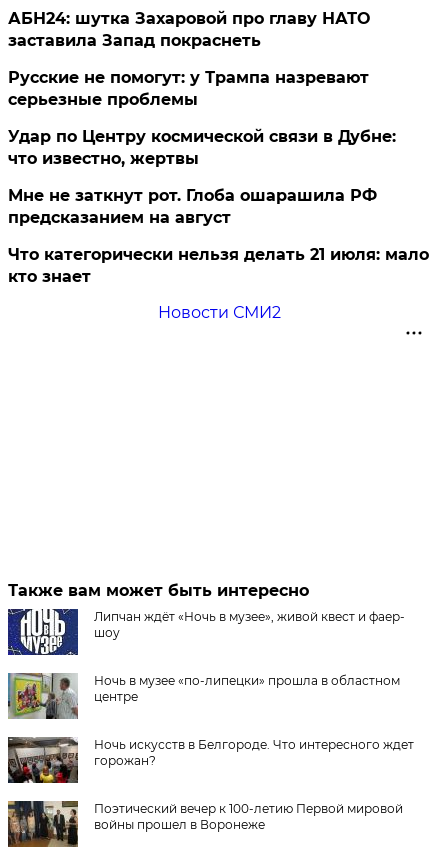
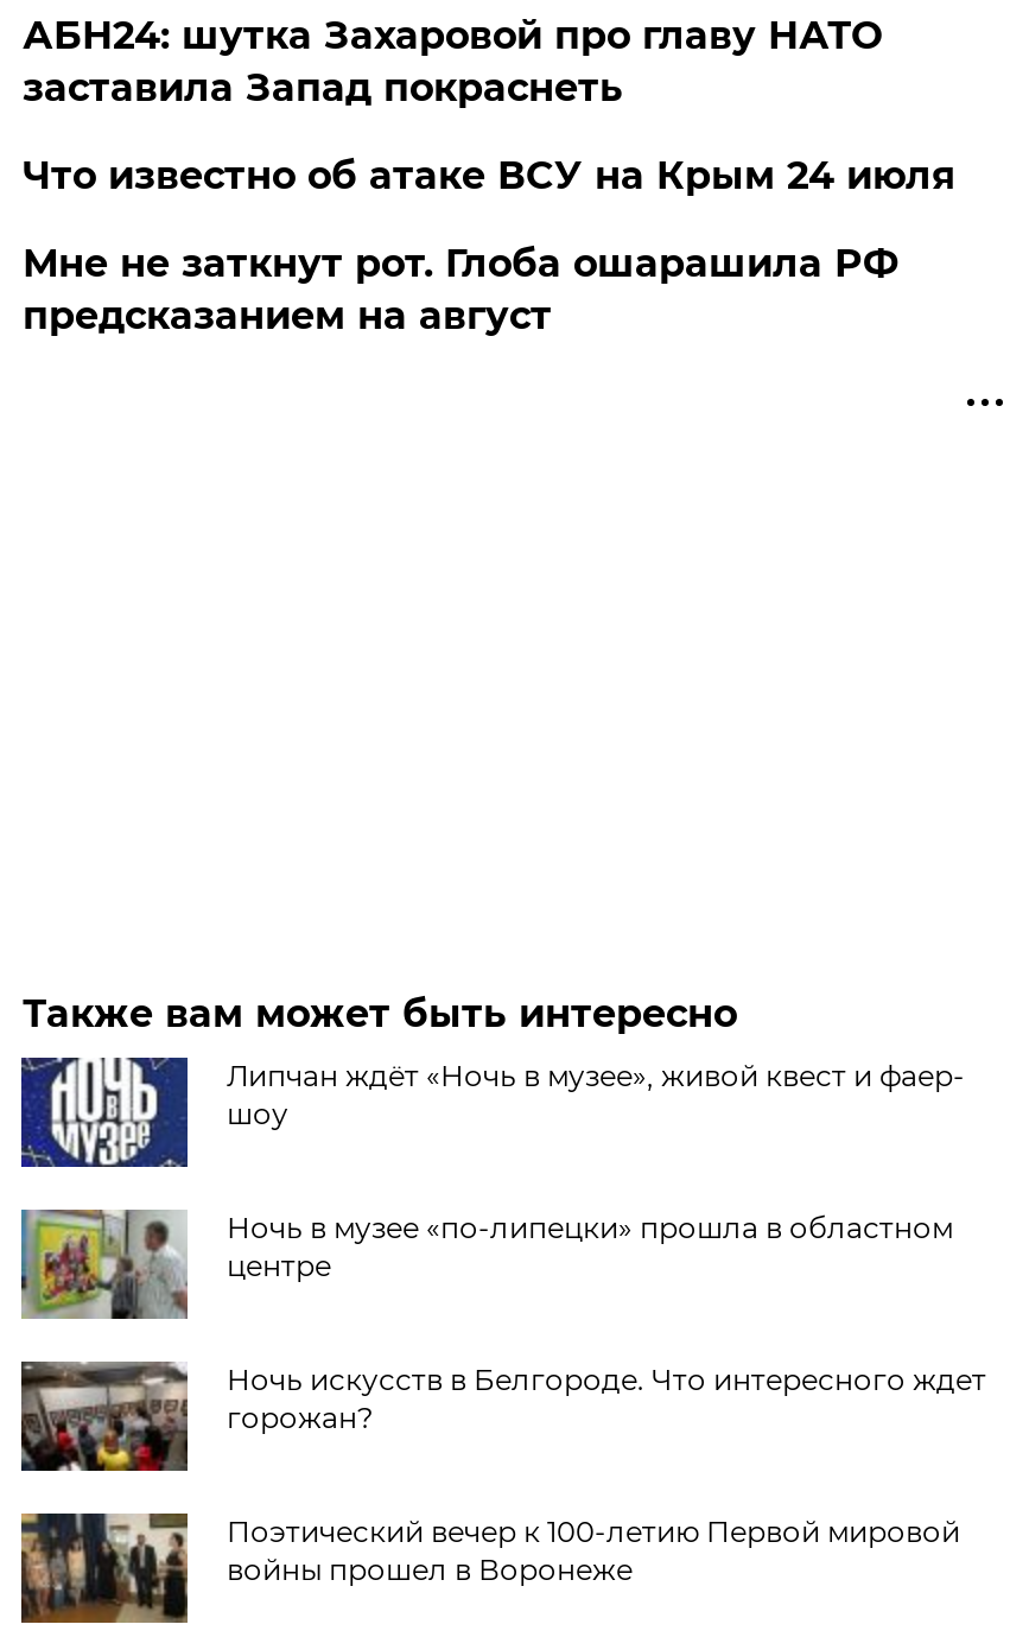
[8,68,396,168] Русские не помогут: у Трампа назревают | серьезные проблемы | Удар по Центру космической связи в Дубне: | что известно, жертвы -> [22,153,955,198] Что известно об атаке ВСУ на Крым 24 июля
[8,245,429,322] Что категорически нельзя делать 21 июля: мало | кто знает | Новости СМИ2 -> none

